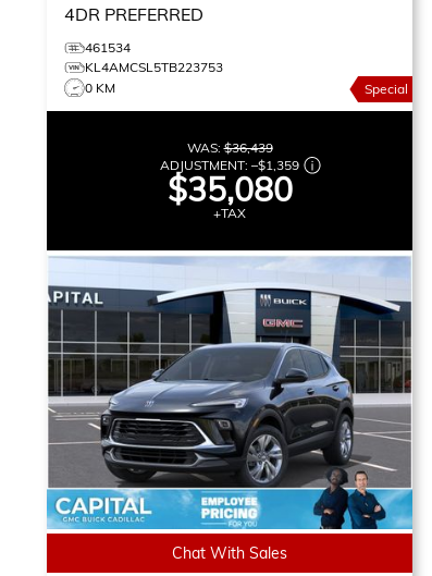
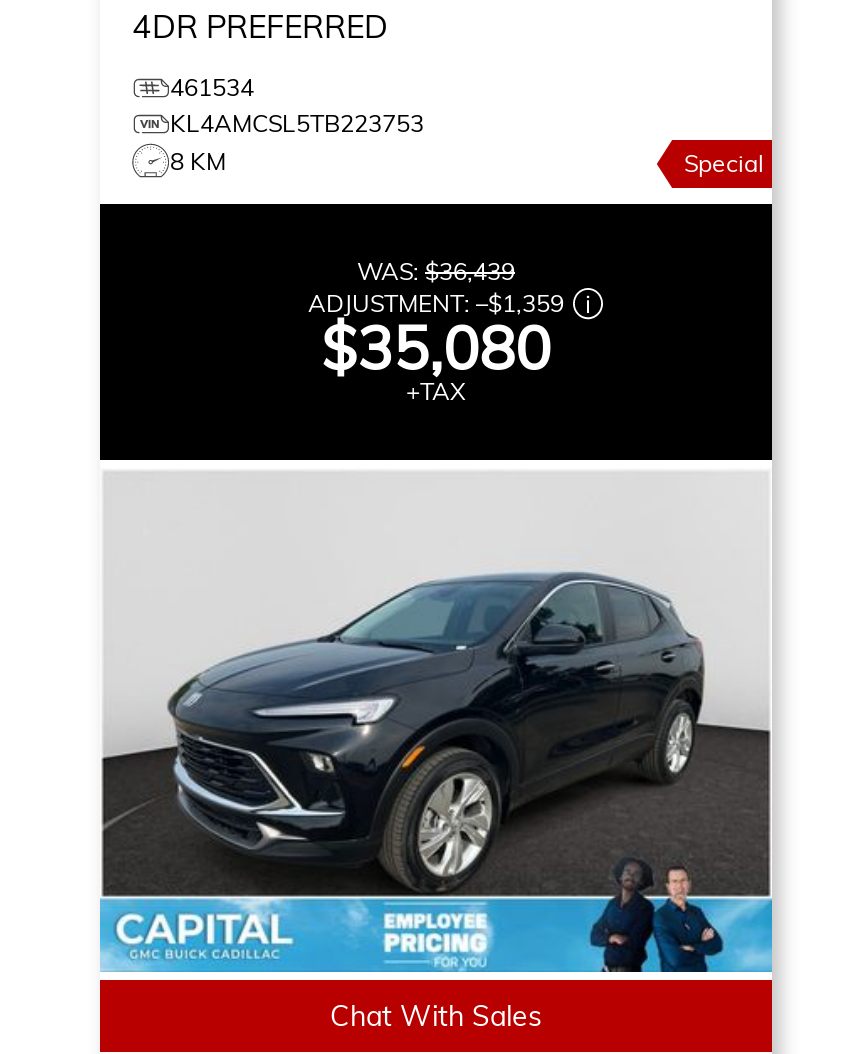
[85,79,115,95] 0 KM -> [170,145,226,175] 8 KM
[47,256,412,487] [image] -> [102,472,772,894] [image]

